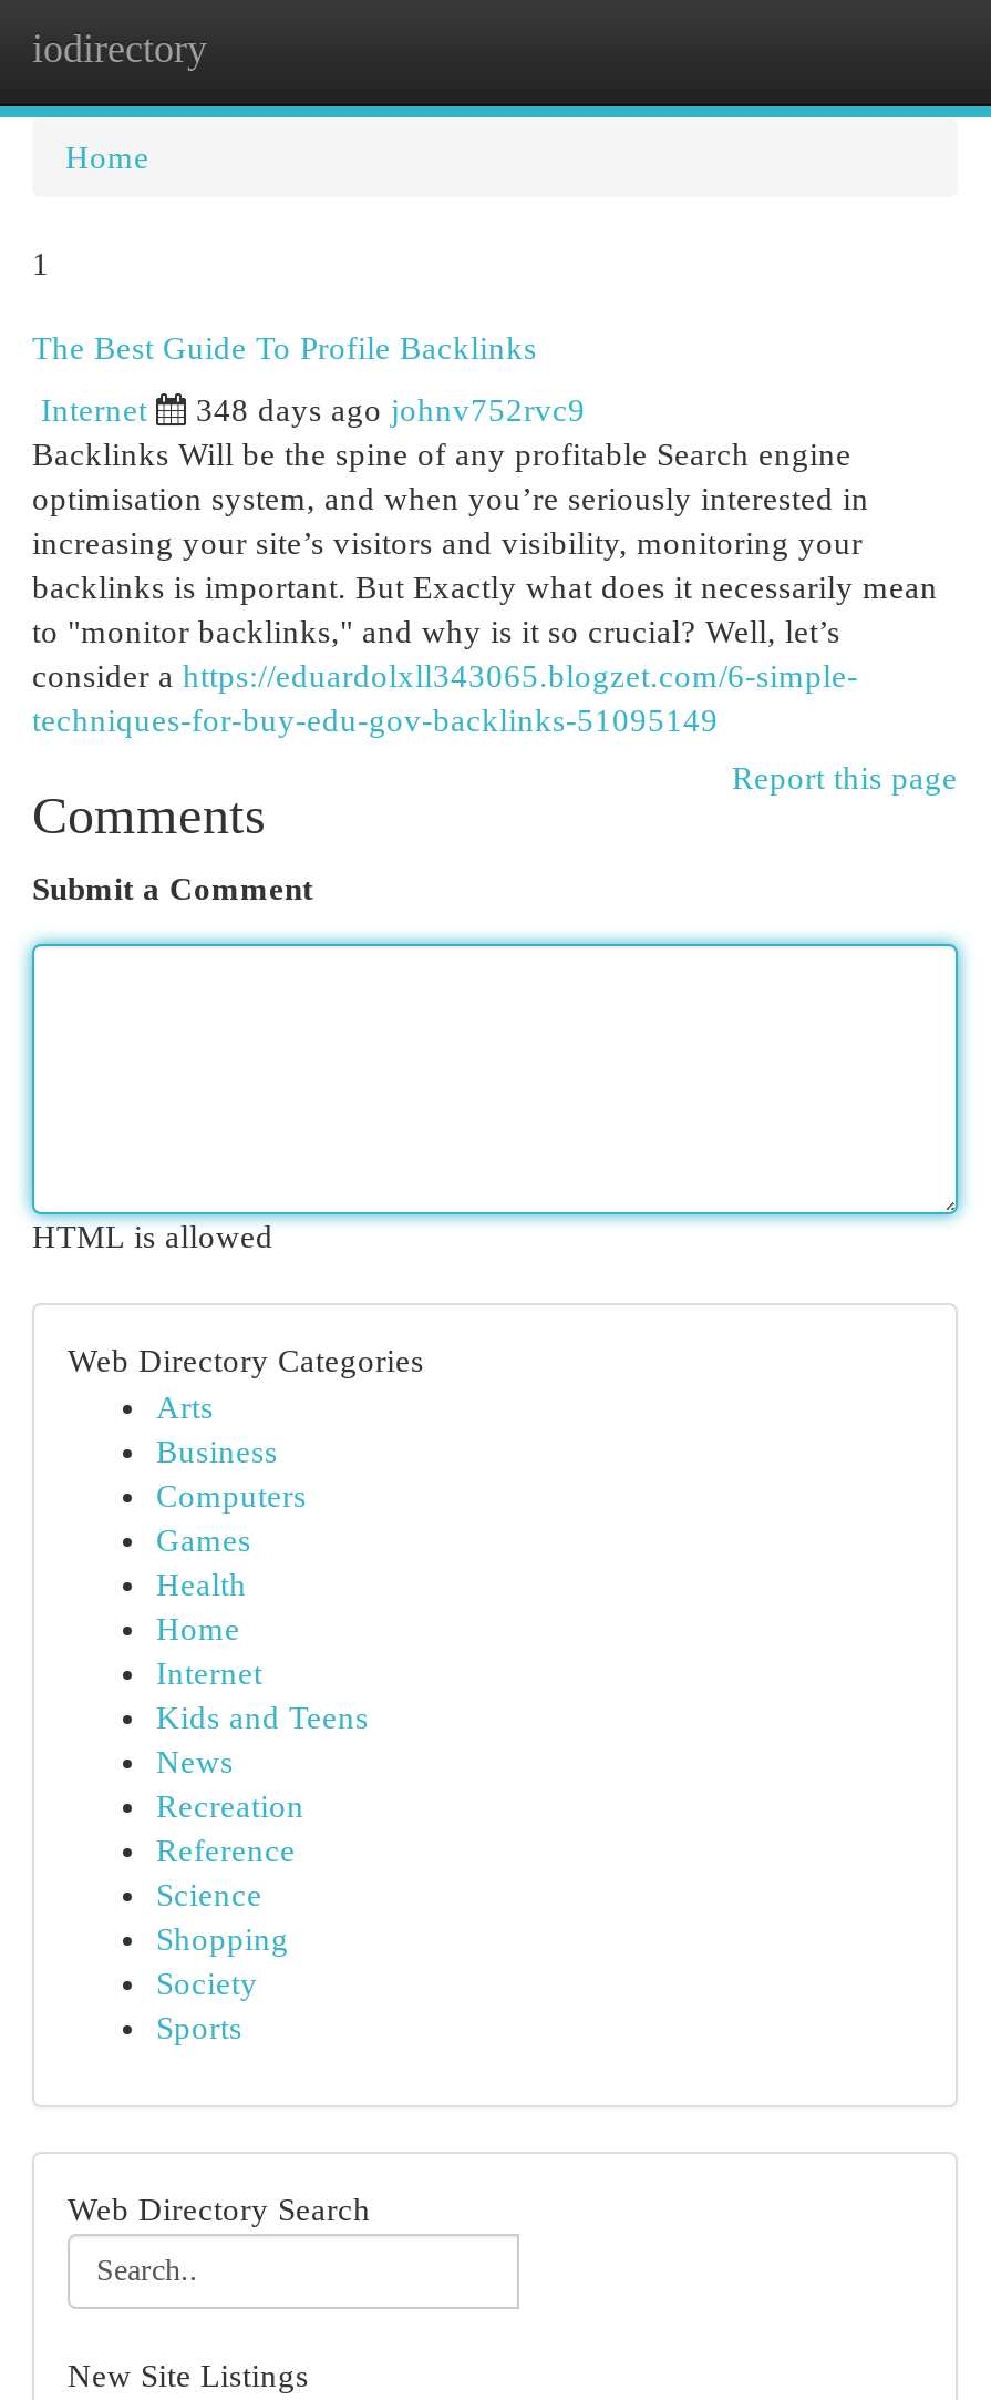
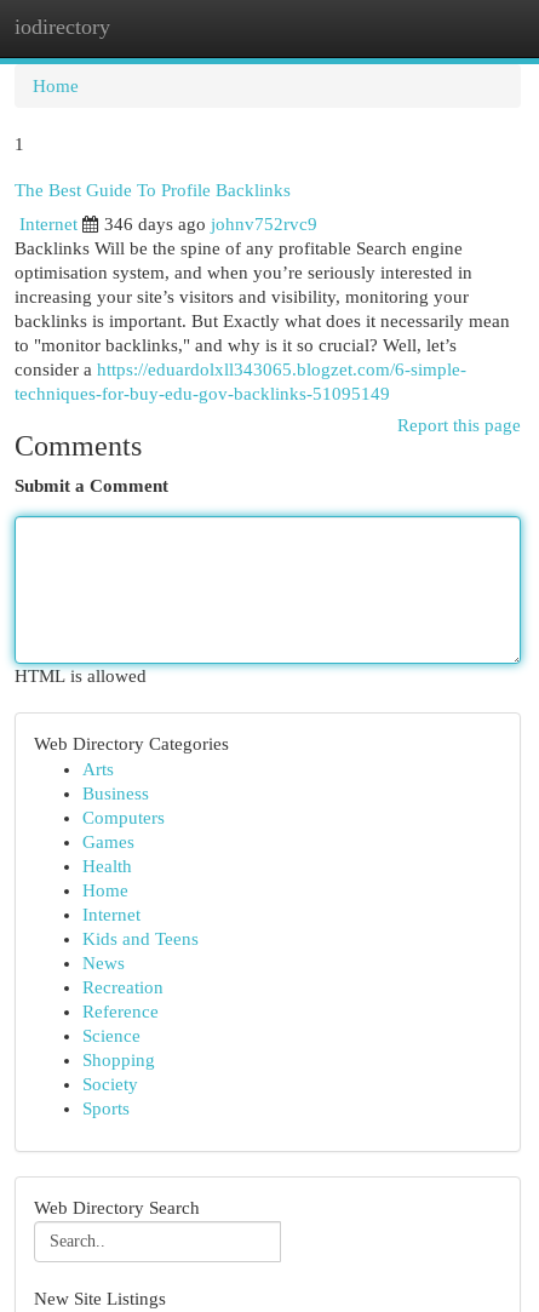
[196,392,586,428] 348 days ago johnv752rvc9 -> [104,214,317,234] 346 days ago johnv752rvc9

